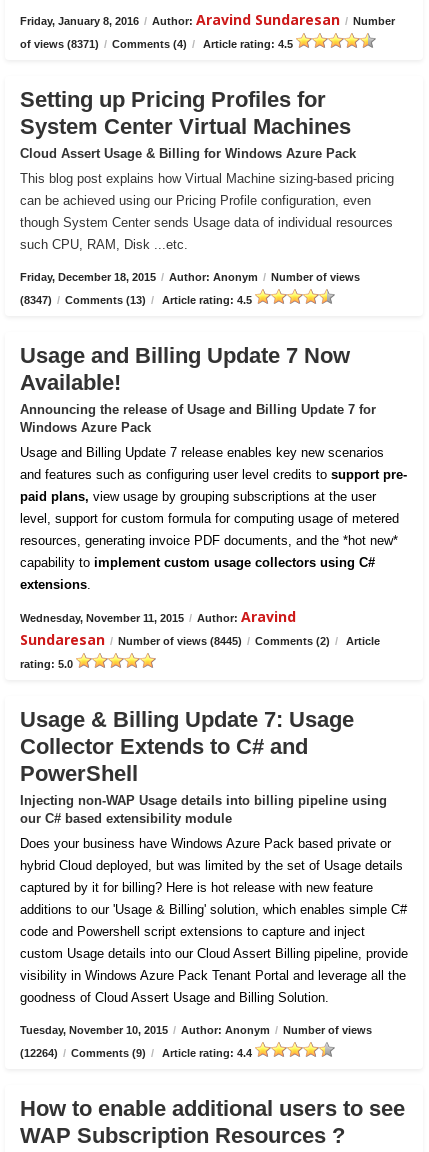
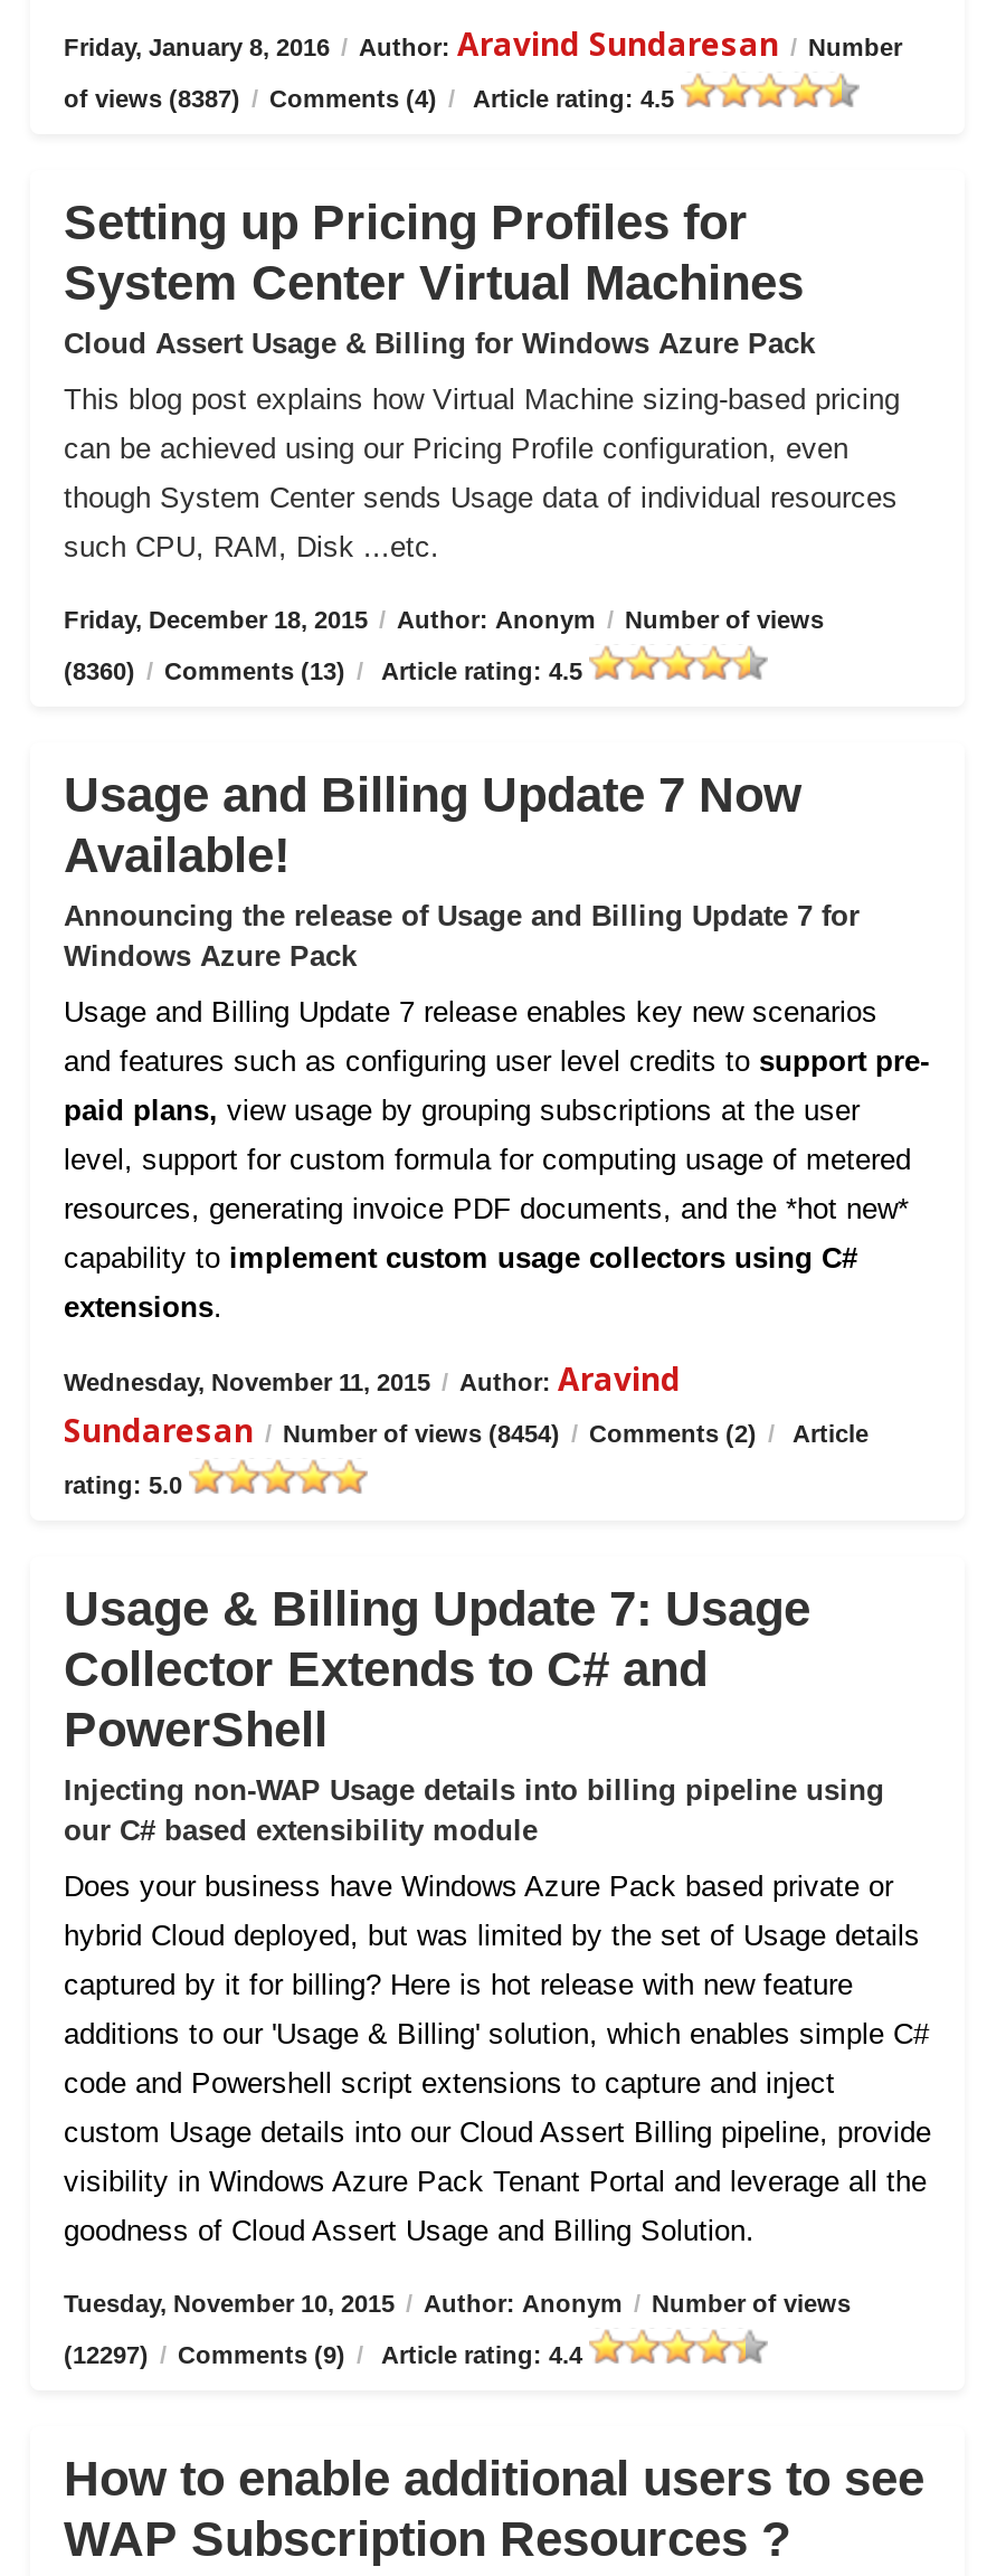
[20,38,296,50] of views (8371) / Comments (4) / Article rating: 4.5 -> [64,85,681,112] of views (8387) / Comments (4) / Article rating: 4.5
[20,294,255,306] (8347) / Comments (13) / Article rating: 4.5 -> [64,657,589,684] (8360) / Comments (13) / Article rating: 4.5
[20,630,380,649] Sundaresan / Number of views (8445) / Comments (2) / Article -> [64,1409,869,1451] Sundaresan / Number of views (8454) / Comments (2) / Article
[20,1047,255,1059] (12264) / Comments (9) / Article rating: 4.4 -> [64,2341,589,2368] (12297) / Comments (9) / Article rating: 4.4

